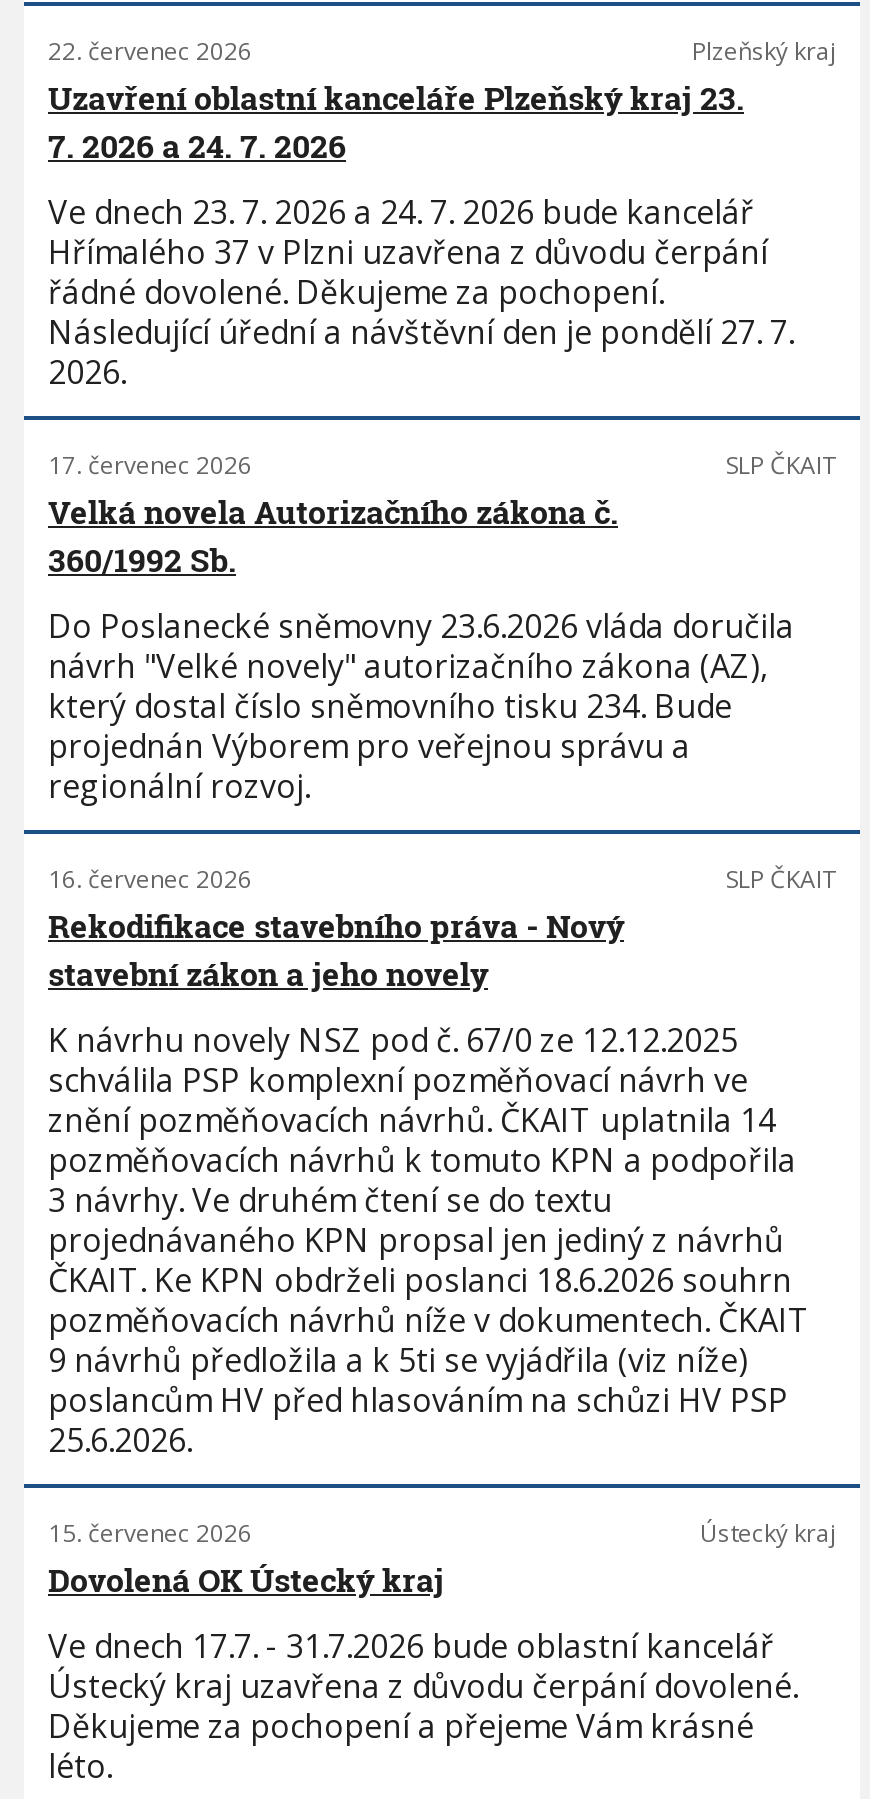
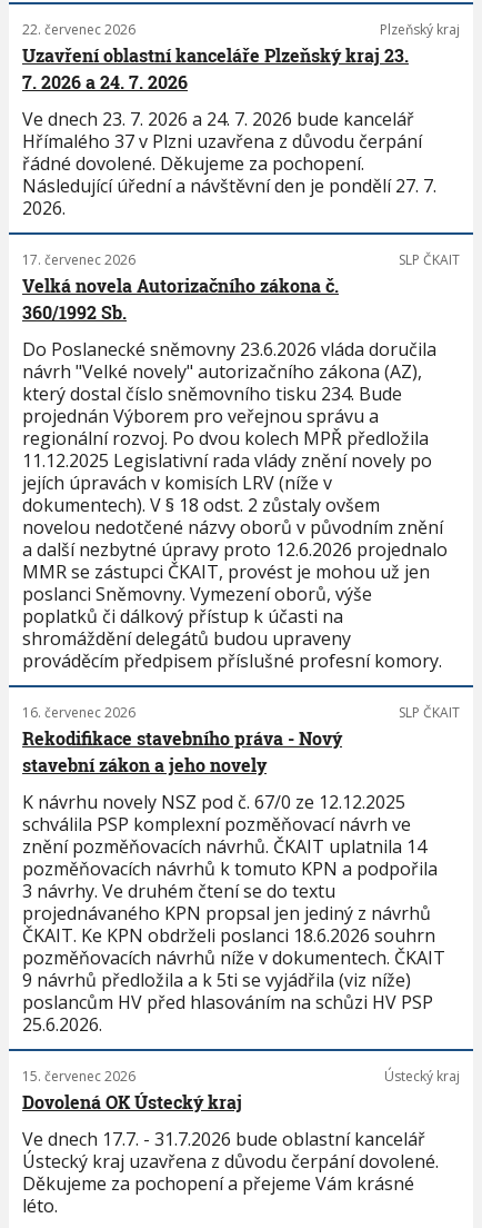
[48,764,310,808] regionální rozvoj. -> [22,426,448,673] regionální rozvoj. Po dvou kolech MPŘ předložila | 11.12.2025 Legislativní rada vlády znění novely po | jejích úpravách v komisích LRV (níže v | dokumentech). V § 18 odst. 2 zůstaly ovšem | novelou nedotčené názvy oborů v původním znění | a další nezbytné úpravy proto 12.6.2026 projednalo | MMR se zástupci ČKAIT, provést je mohou už jen | poslanci Sněmovny. Vymezení oborů, výše | poplatků či dálkový přístup k účasti na | shromáždění delegátů budou upraveny | prováděcím předpisem příslušné profesní komory.

